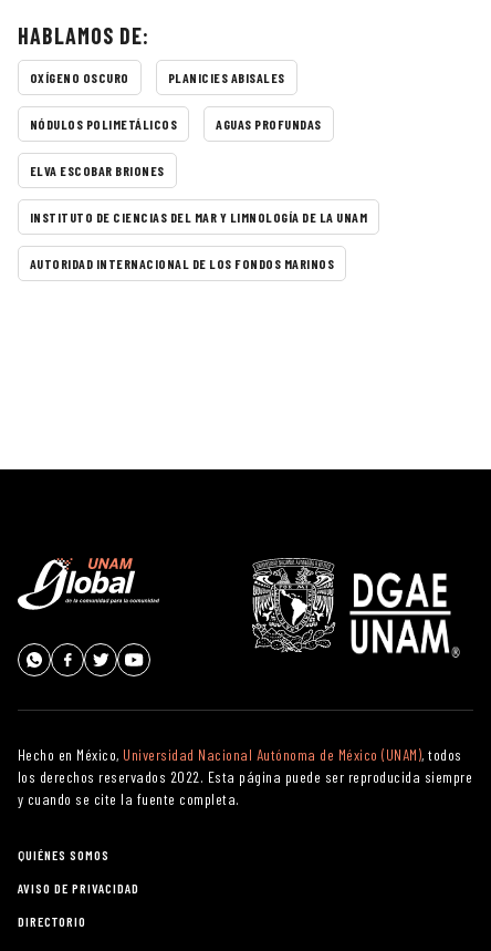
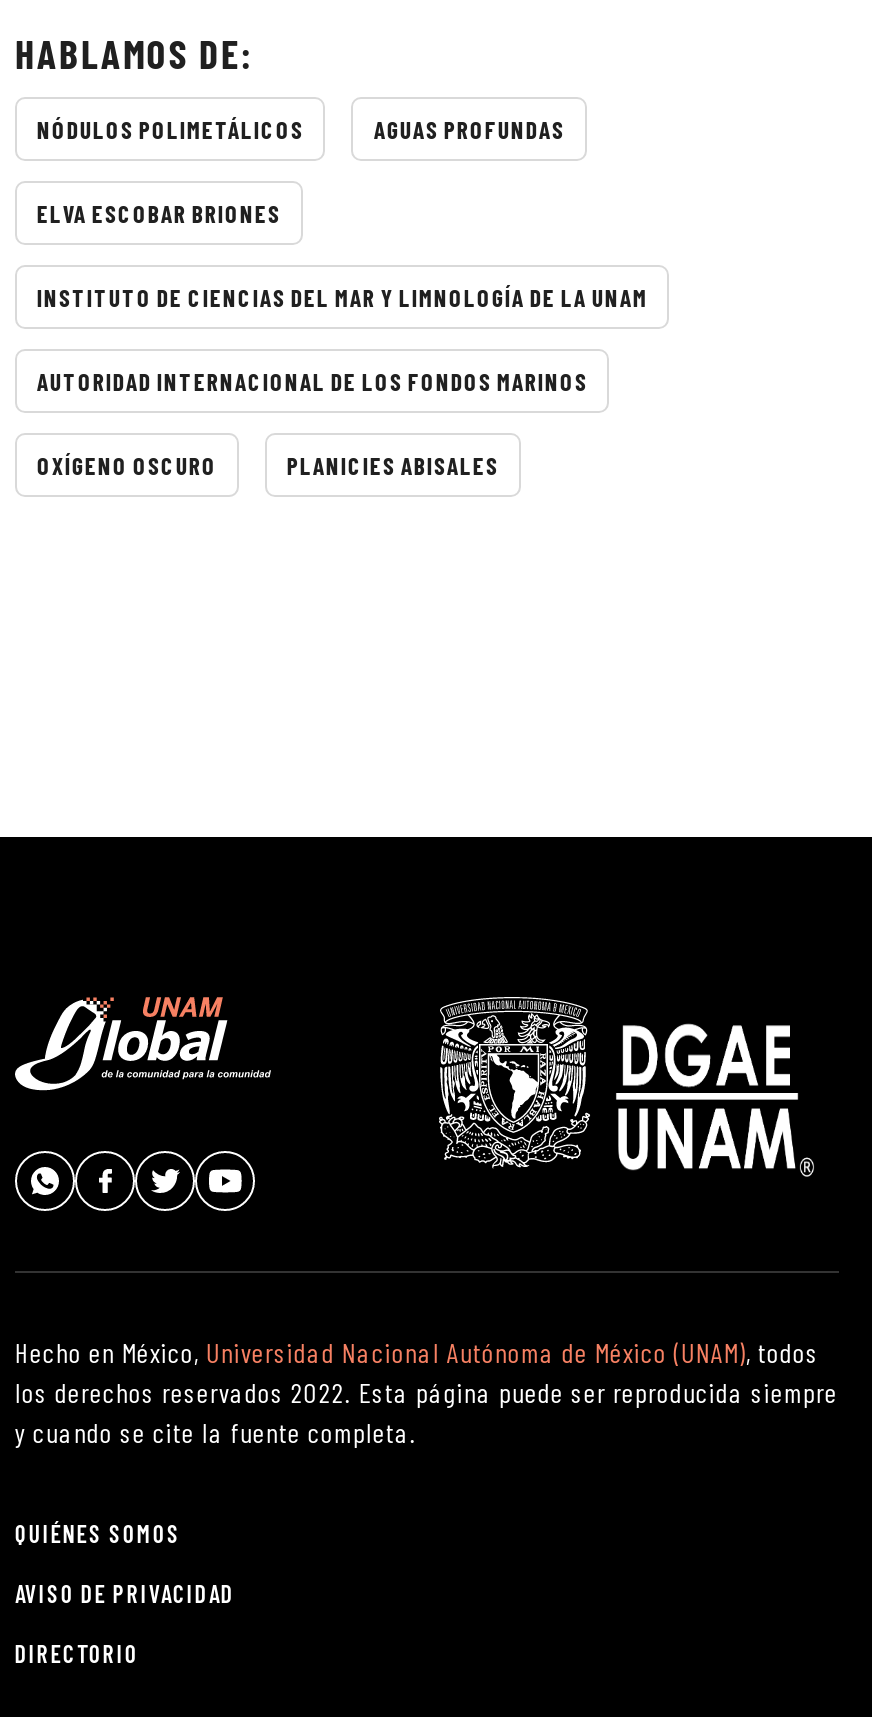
moved [30,70,285,85] -> [37,451,499,479]: OXÍGENO OSCURO | PLANICIES ABISALES
moved [30,116,368,271] -> [37,115,648,395]: NÓDULOS POLIMETÁLICOS | AGUAS PROFUNDAS | ELVA ESCOBAR BRIONES | INSTITUTO DE CIENCIAS DEL MAR Y LIMNOLOGÍA DE LA UNAM | AUTORIDAD INTERNACIONAL DE LOS FONDOS MARINOS

